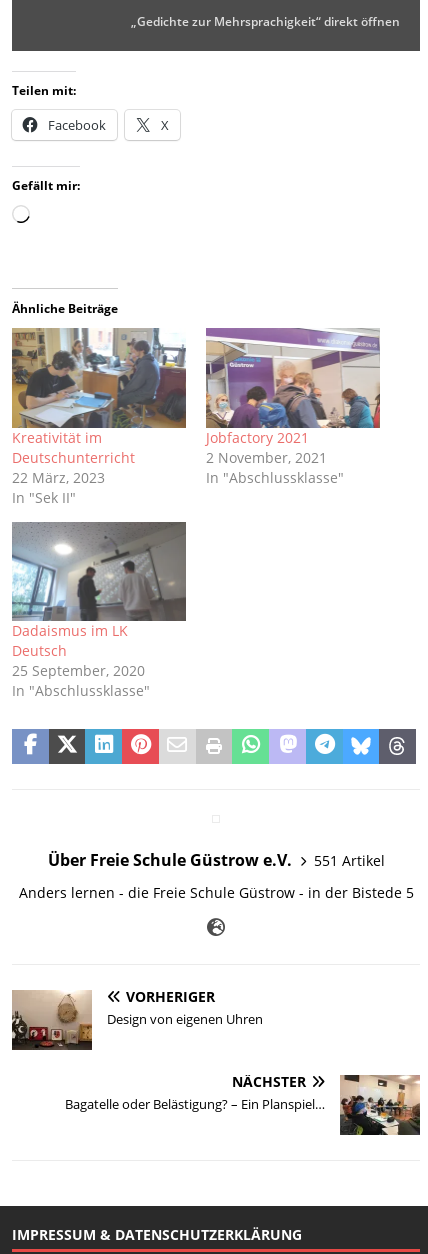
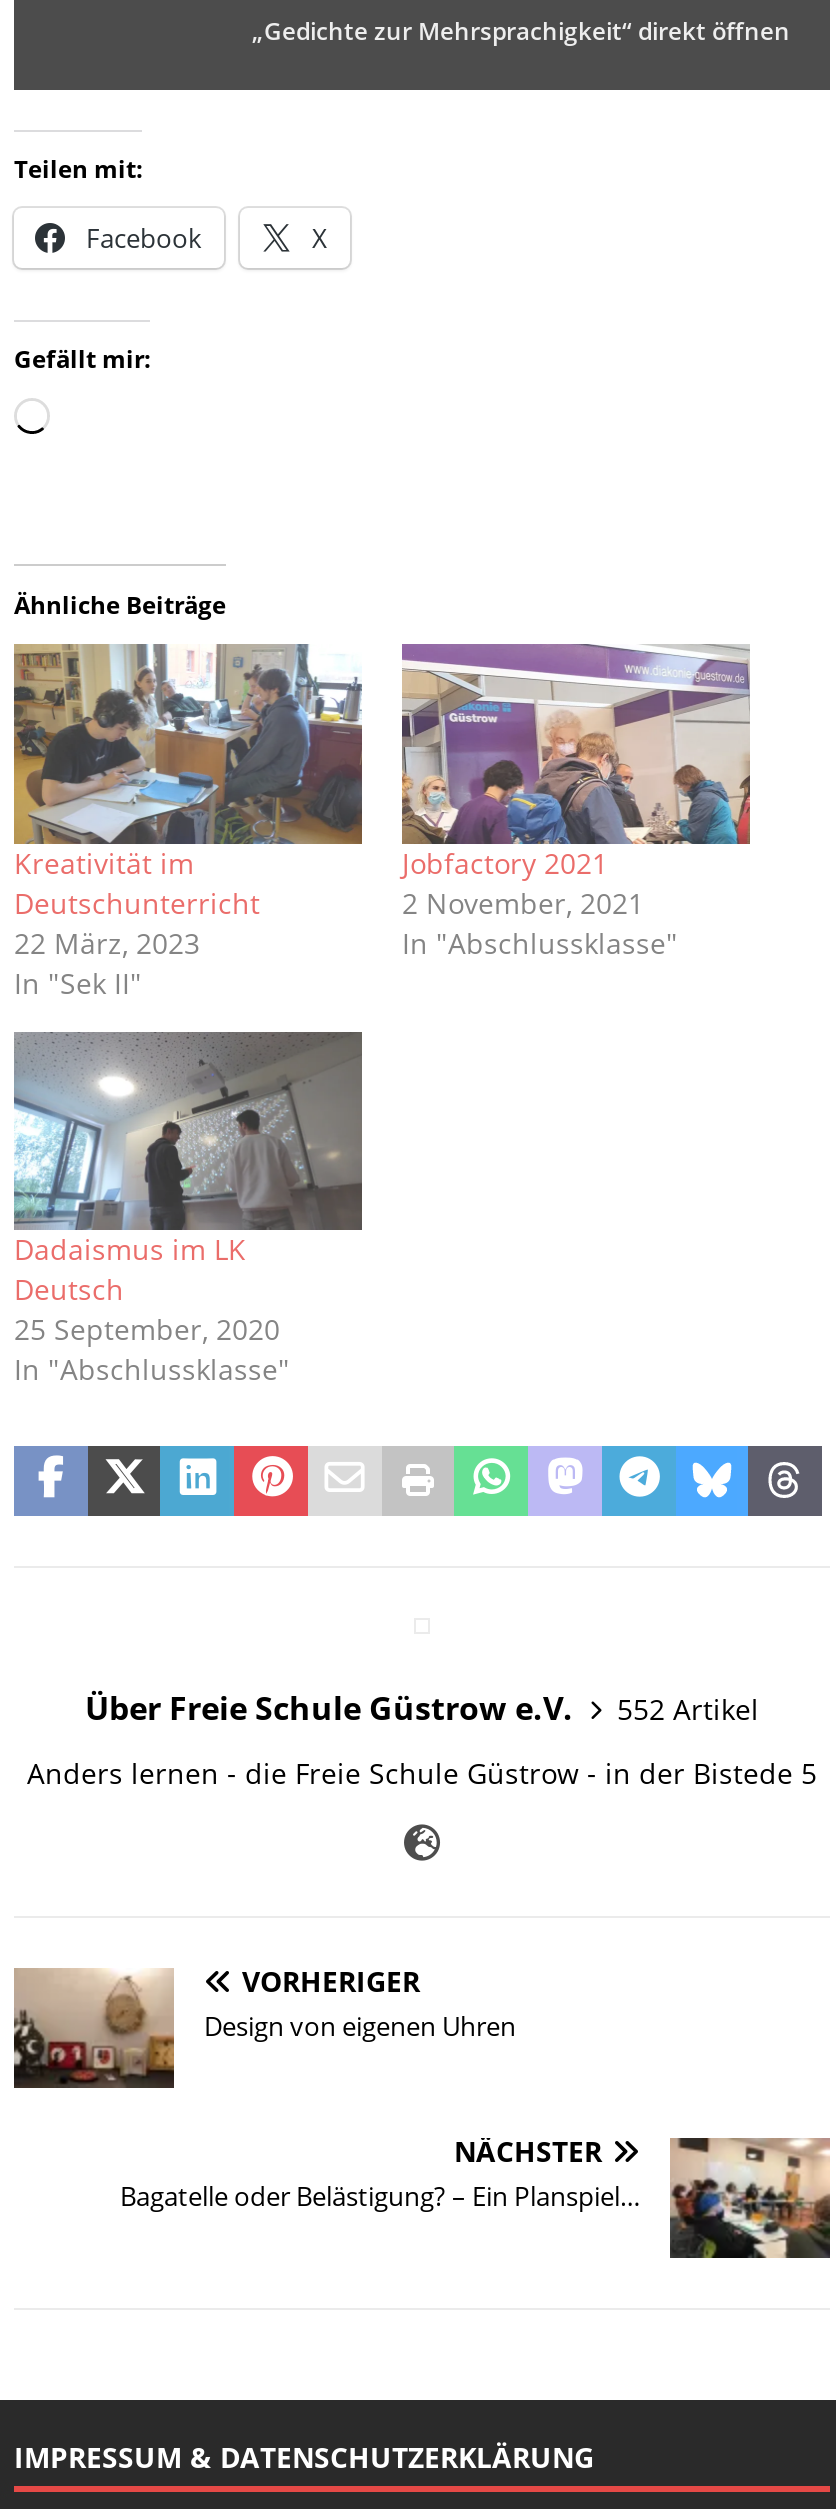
[47,849,384,871] Über Freie Schule Güstrow e.V. 551 Artikel -> [85,1686,759,1730] Über Freie Schule Güstrow e.V. 552 Artikel

